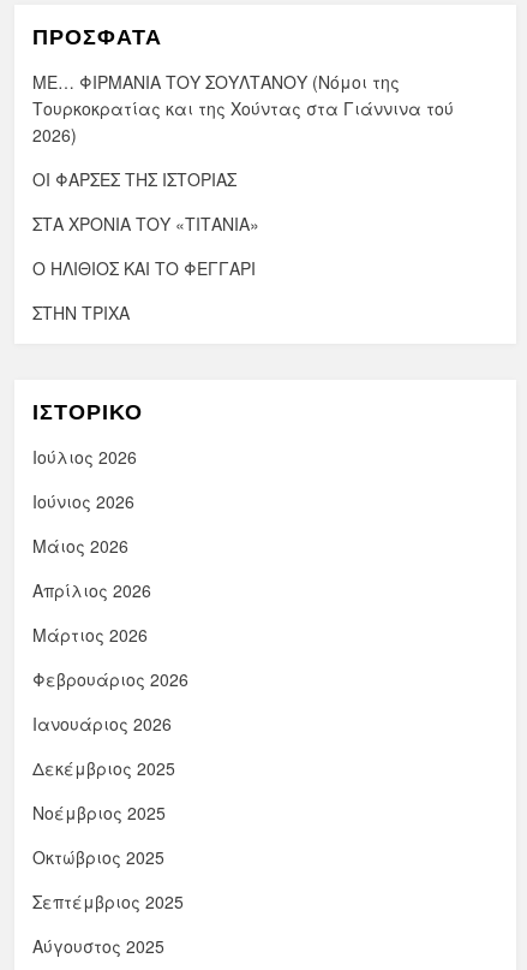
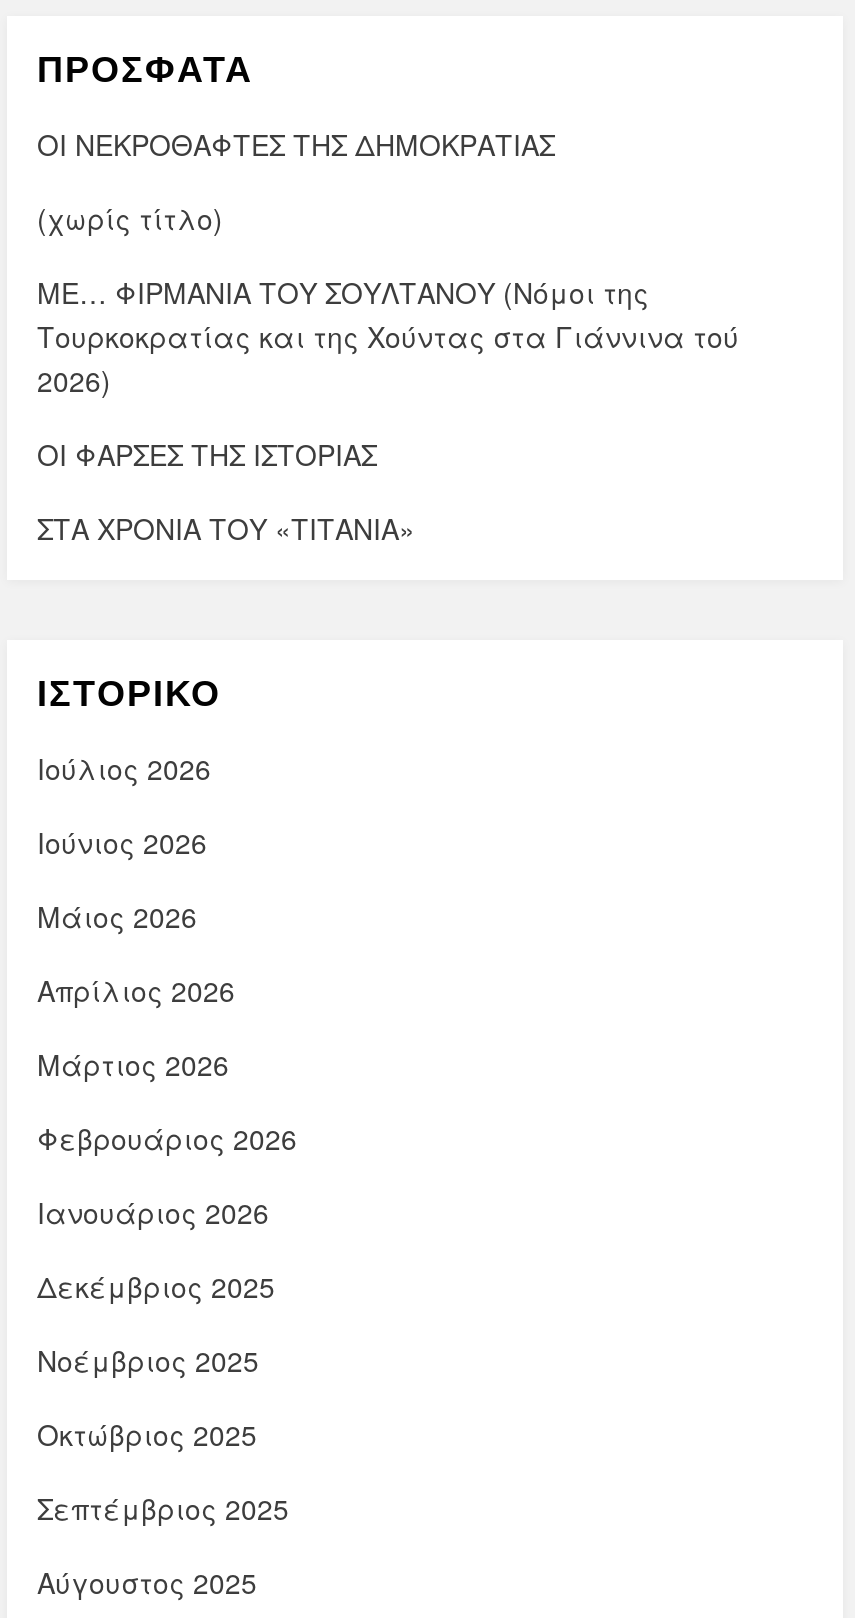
none -> [37,124,555,238] ΟΙ ΝΕΚΡΟΘΑΦΤΕΣ ΤΗΣ ΔΗΜΟΚΡΑΤΙΑΣ | (χωρίς τίτλο)
moved [32,70,454,236] -> [37,272,739,548]: ΜΕ… ΦΙΡΜΑΝΙΑ ΤΟΥ ΣΟΥΛΤΑΝΟΥ (Νόμοι της | Τουρκοκρατίας και της Χούντας στα Γιάννινα τού | 2026) | ΟΙ ΦΑΡΣΕΣ ΤΗΣ ΙΣΤΟΡΙΑΣ | ΣΤΑ ΧΡΟΝΙΑ ΤΟΥ «ΤΙΤΑΝΙΑ»
[32,257,256,325] Ο ΗΛΙΘΙΟΣ ΚΑΙ ΤΟ ΦΕΓΓΑΡΙ | ΣΤΗΝ ΤΡΙΧΑ -> none

